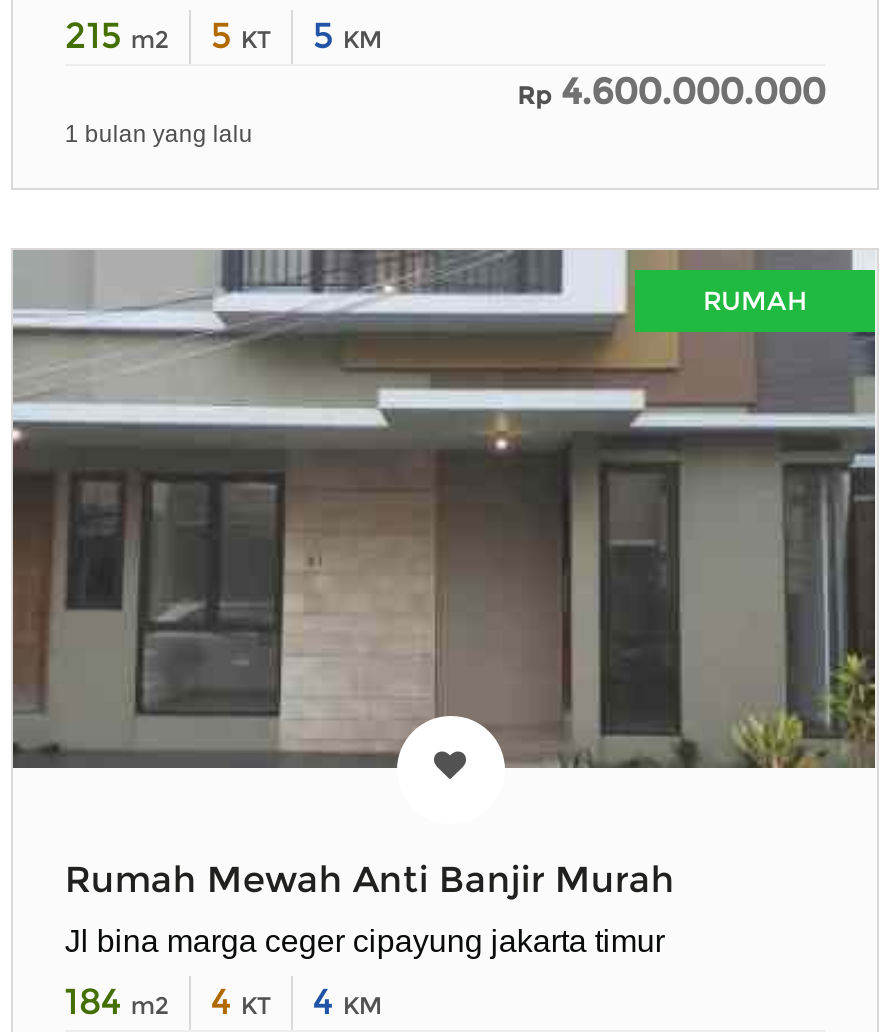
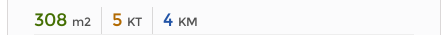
[65,14,169,58] 215 m2 -> [34,9,91,31] 308 m2
[65,14,825,148] 5 KM | Rp 4.600.000.000 | 1 bulan yang lalu -> none
[11,248,877,780] [image] | RUMAH -> none
[65,859,675,1025] Rumah Mewah Anti Banjir Murah | Jl bina marga ceger cipayung jakarta timur | 184 m2 | 4 KT -> none

